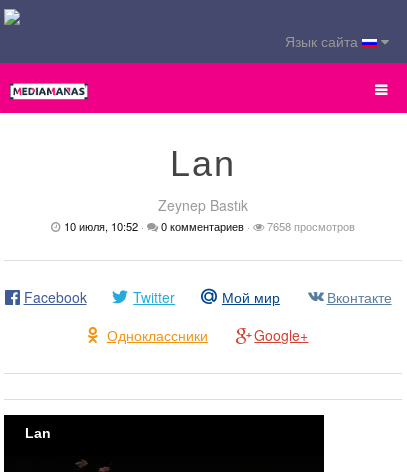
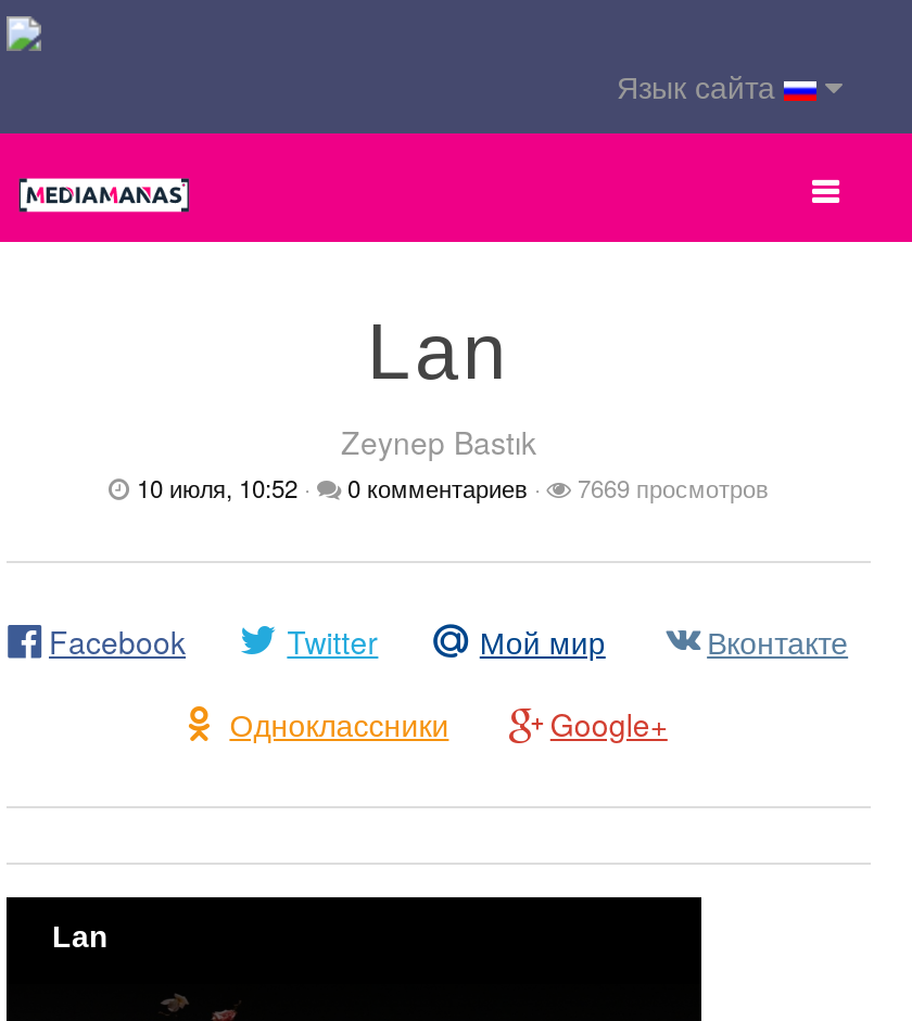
[64,218,355,234] 10 июля, 10:52 · 0 комментариев · 7658 просмотров -> [137,470,769,505] 10 июля, 10:52 · 0 комментариев · 7669 просмотров

